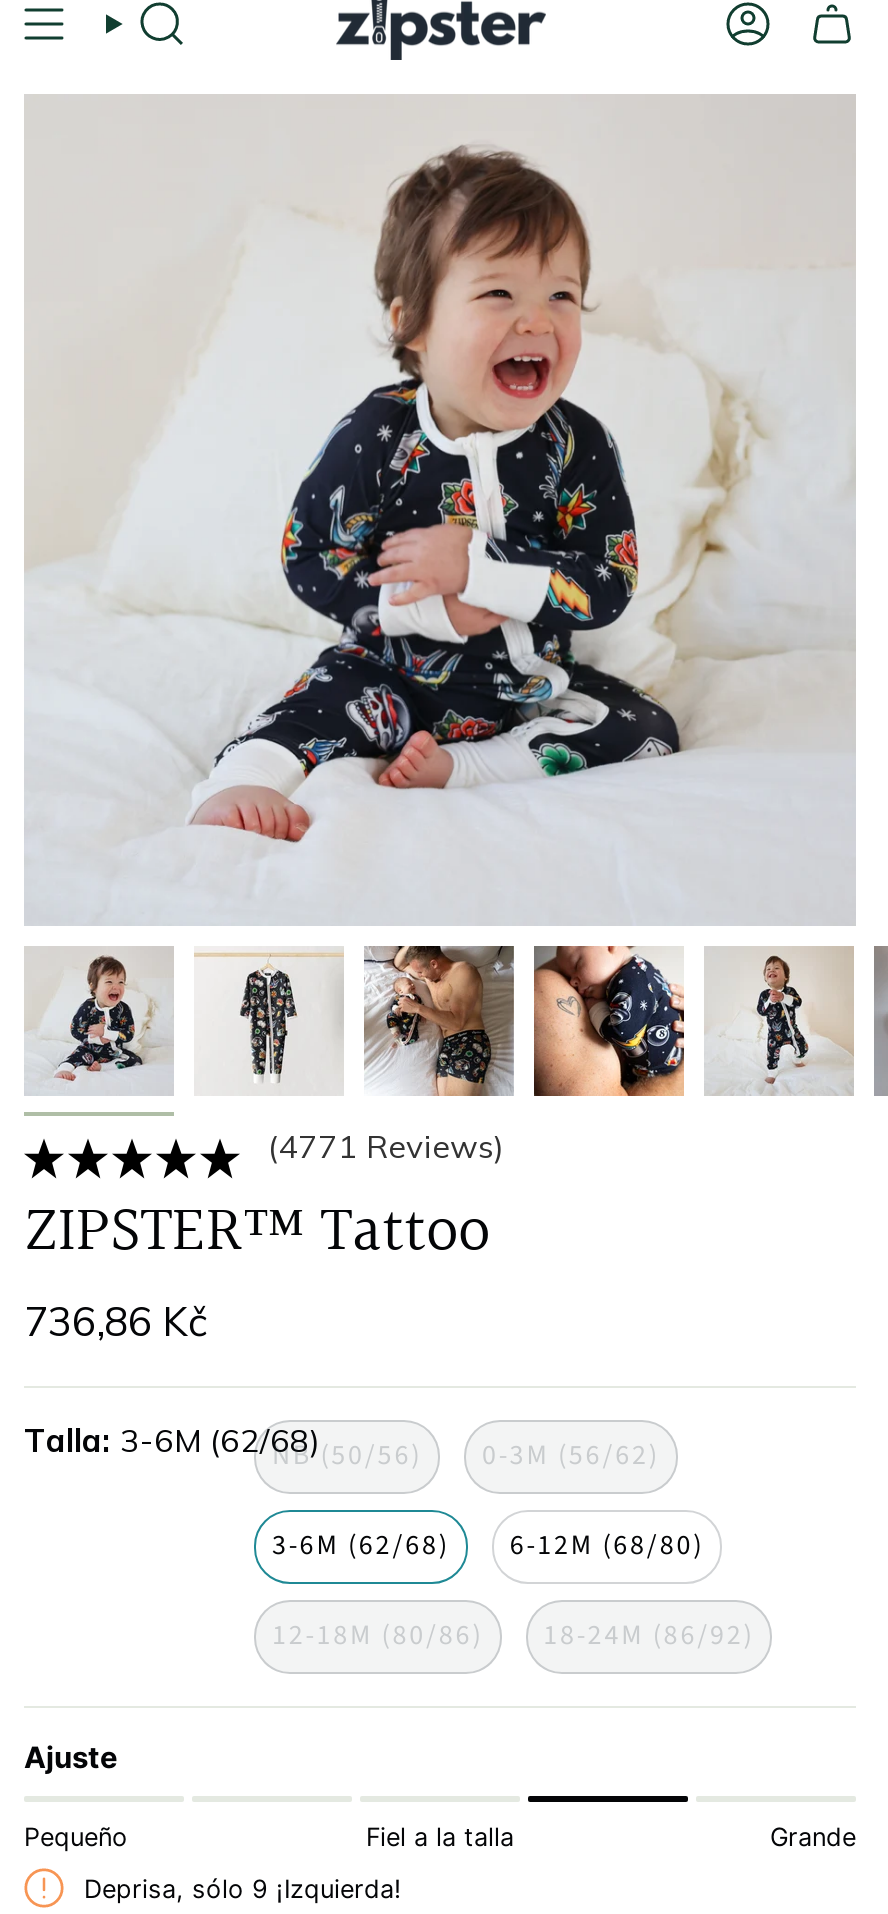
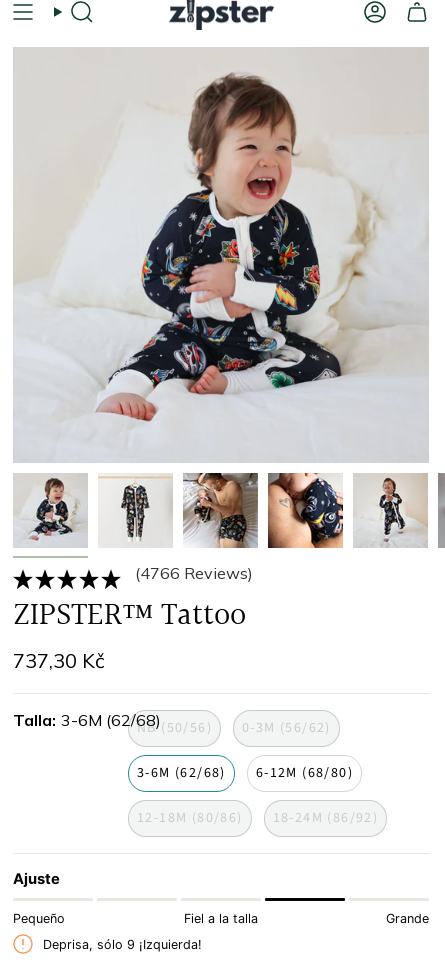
[268,1126,504,1166] (4771 Reviews) -> [135,563,253,583] (4766 Reviews)
[24,1296,208,1346] 736,86 Kč -> [13,648,105,673] 737,30 Kč

